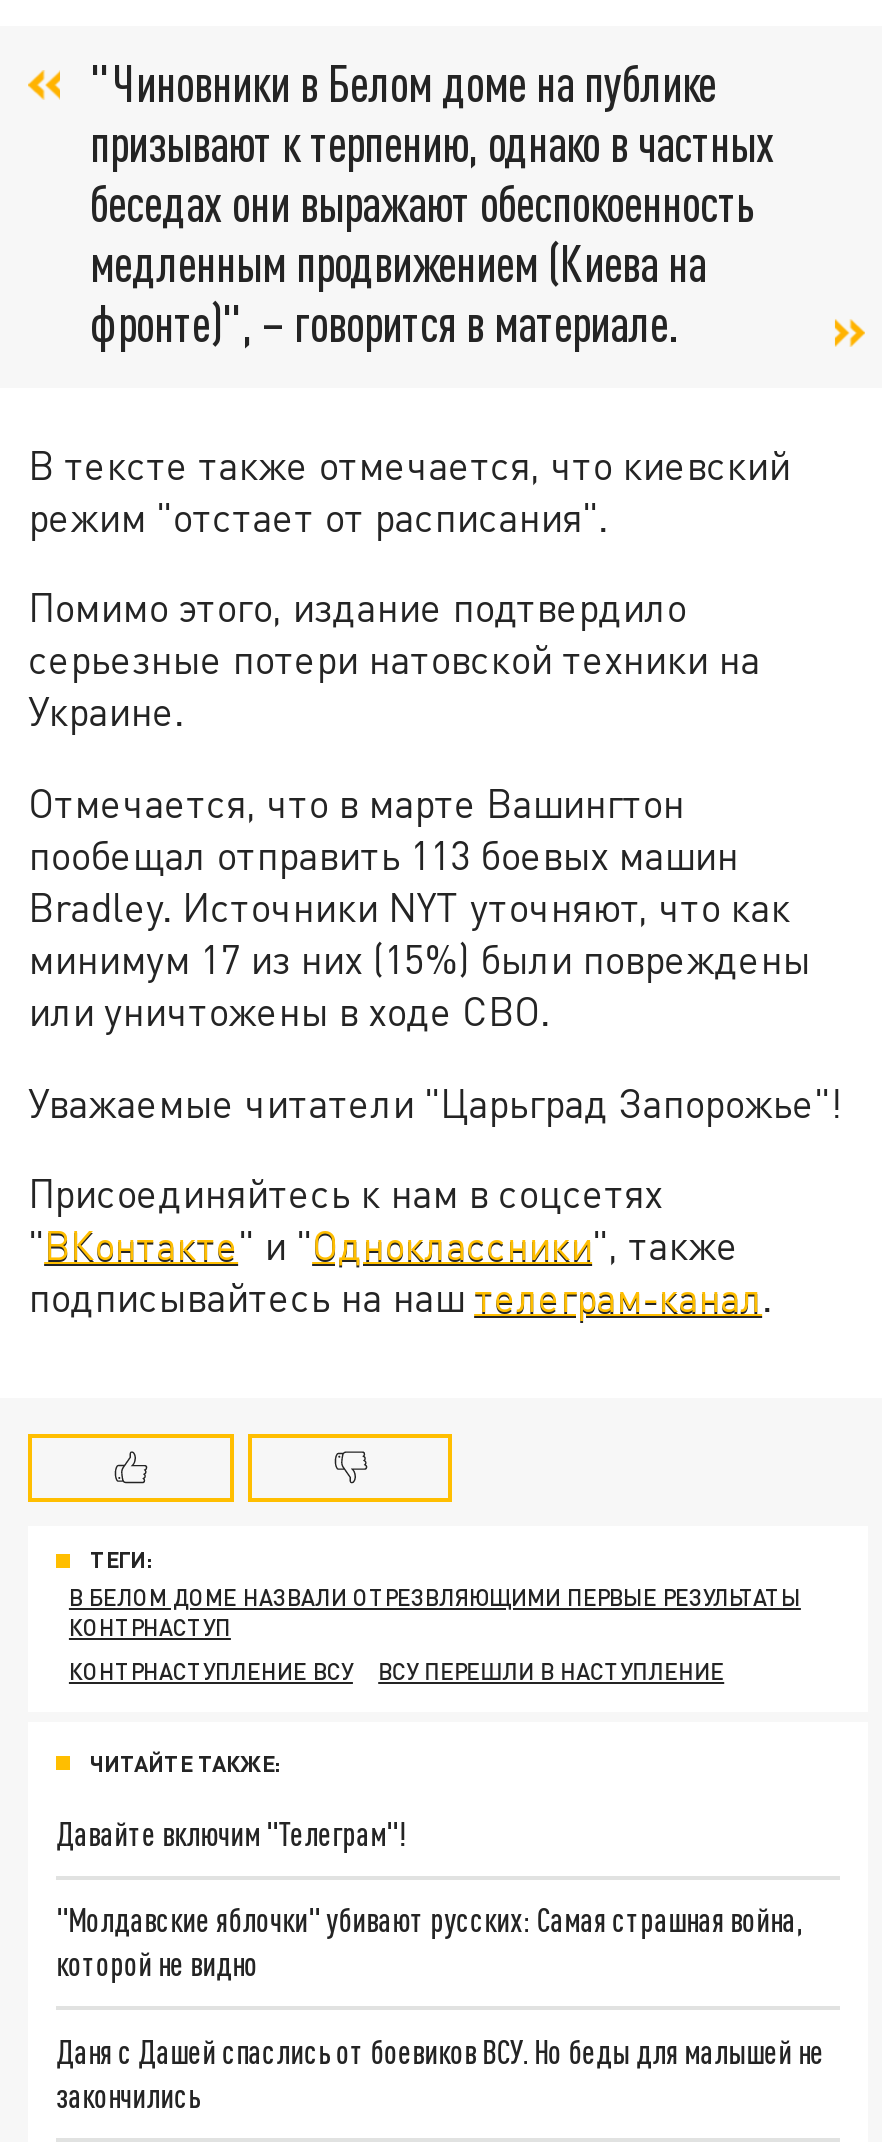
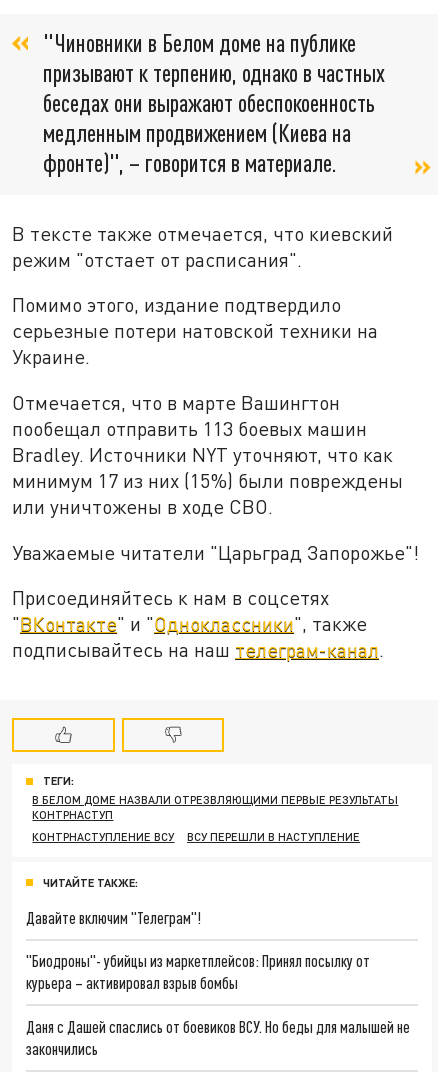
[56,1901,802,1983] "Молдавские яблочки" убивают русских: Самая страшная война, | которой не видно -> [26,951,370,992] "Биодроны"- убийцы из маркетплейсов: Принял посылку от | курьера – активировал взрыв бомбы

